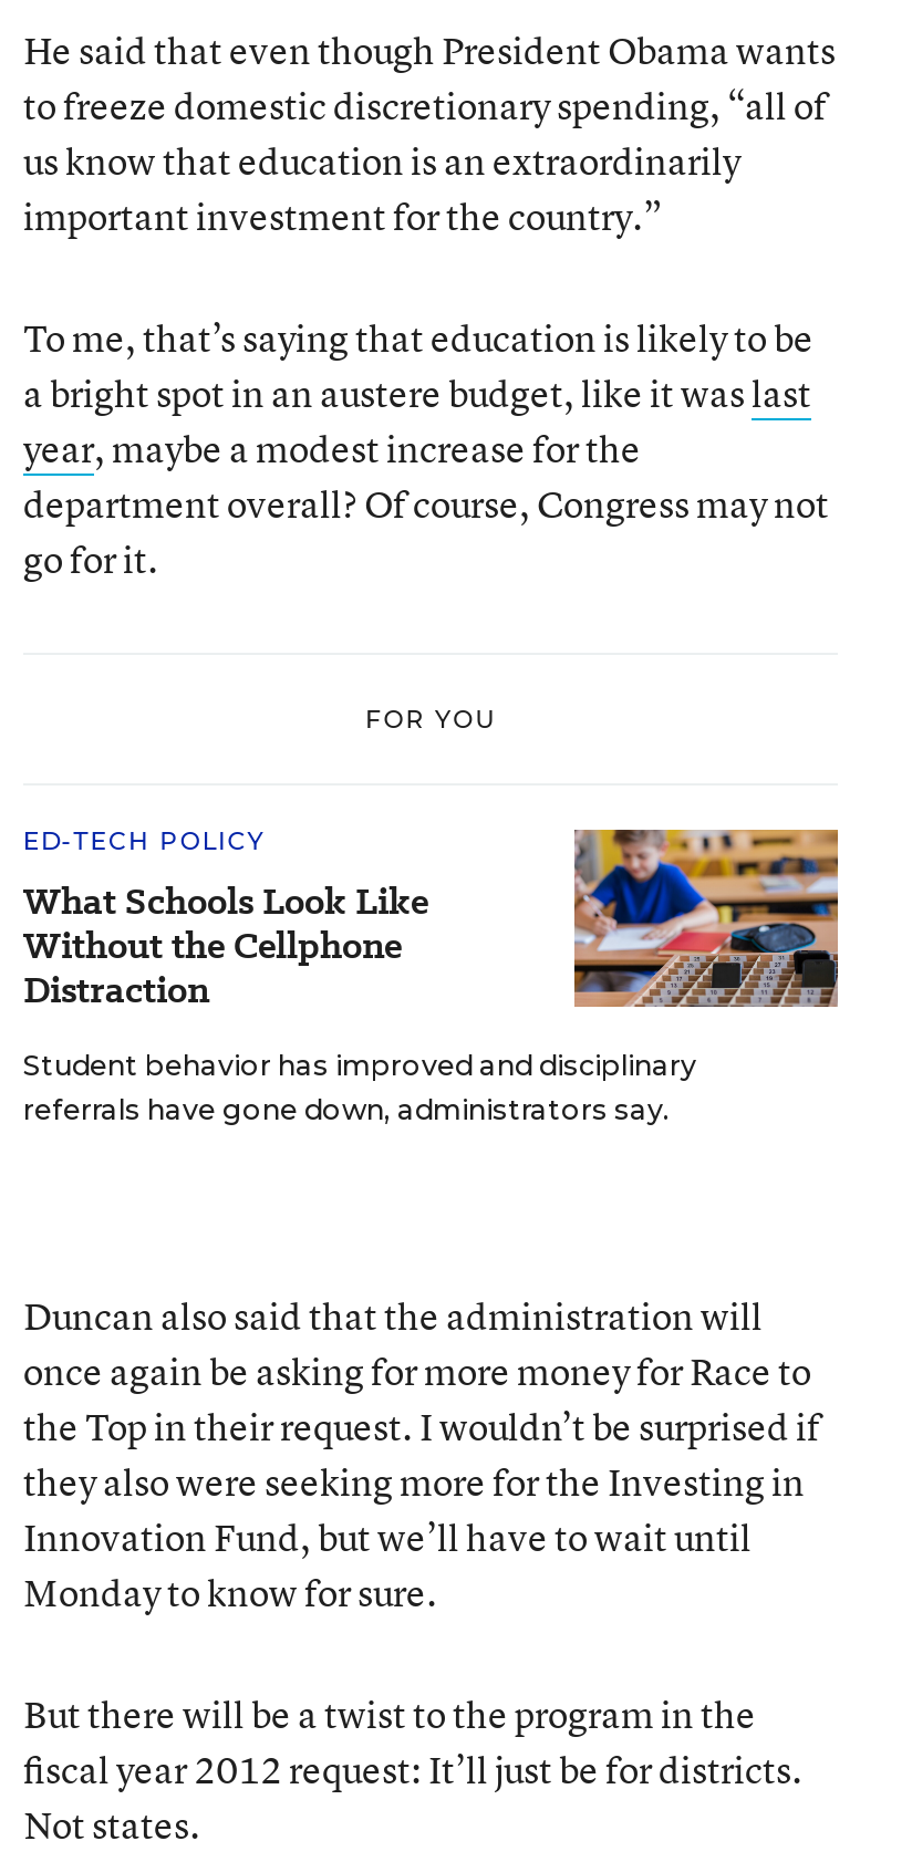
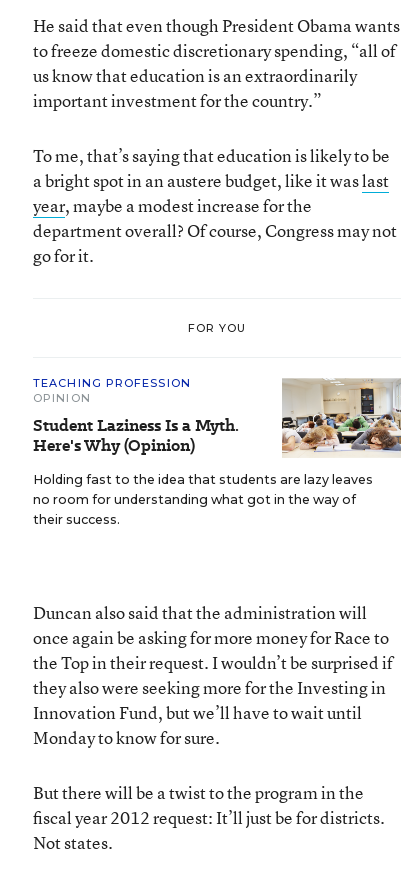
[23,825,428,1016] ED-TECH POLICY | What Schools Look Like | Without the Cellphone | Distraction -> [33,376,239,457] TEACHING PROFESSION | OPINION | Student Laziness Is a Myth. | Here's Why (Opinion)
[23,828,840,1126] [image] | Student behavior has improved and disciplinary | referrals have gone down, administrators say. -> [33,378,402,527] [image] | Holding fast to the idea that students are lazy leaves | no room for understanding what got in the way of | their success.

